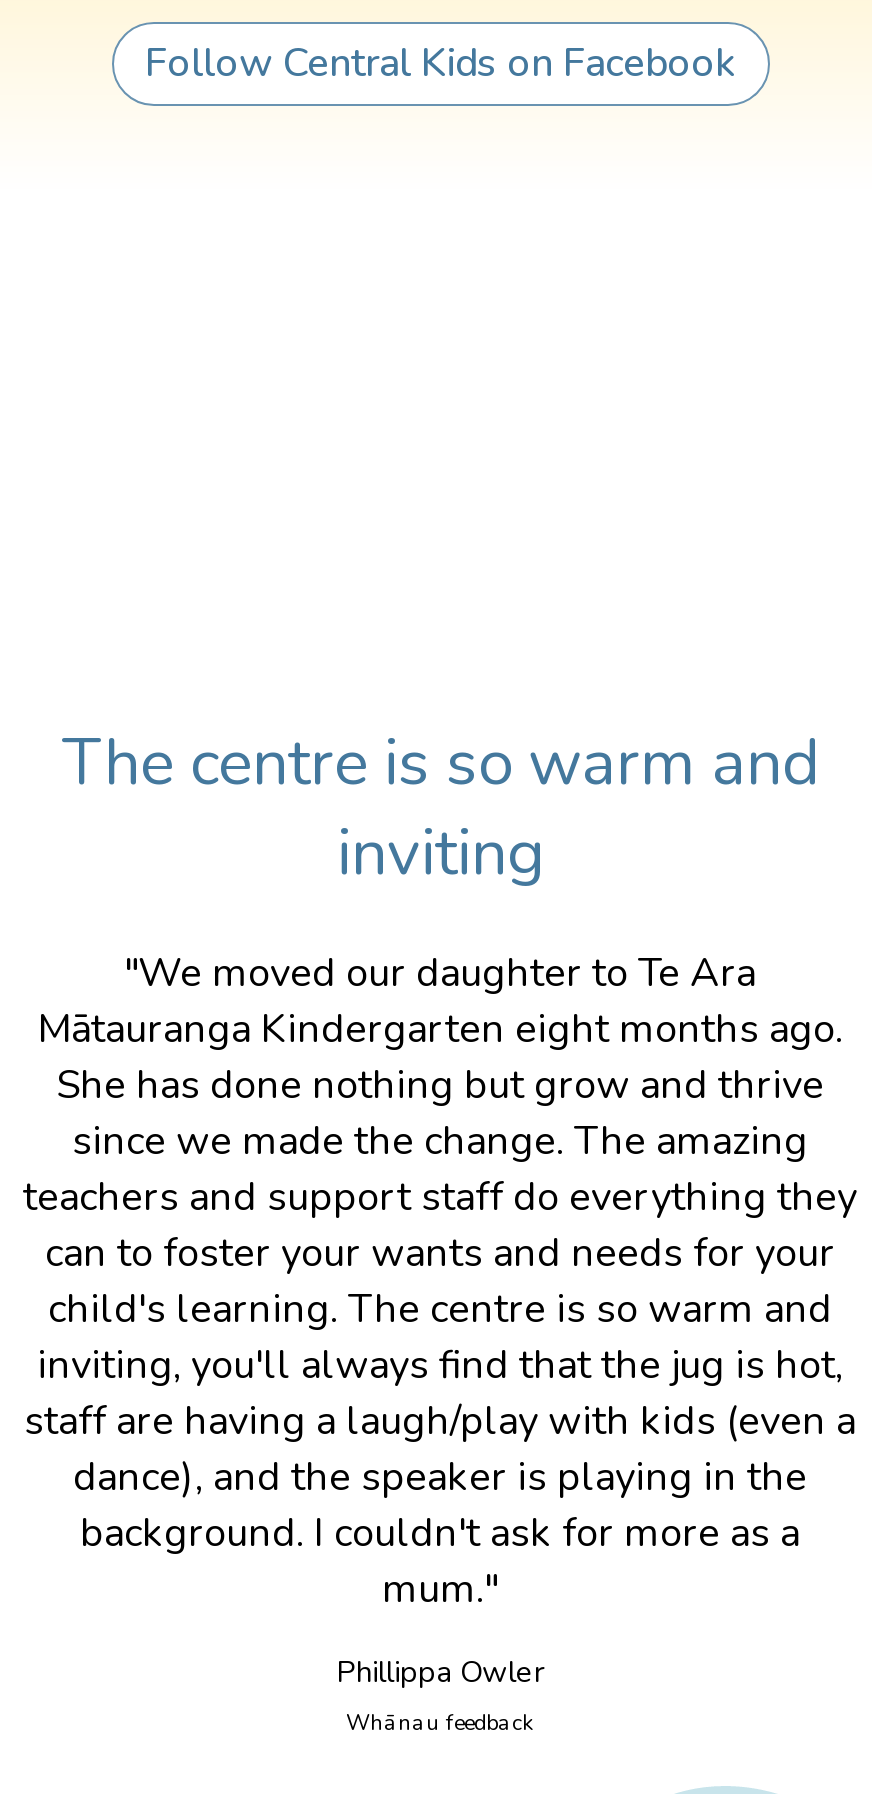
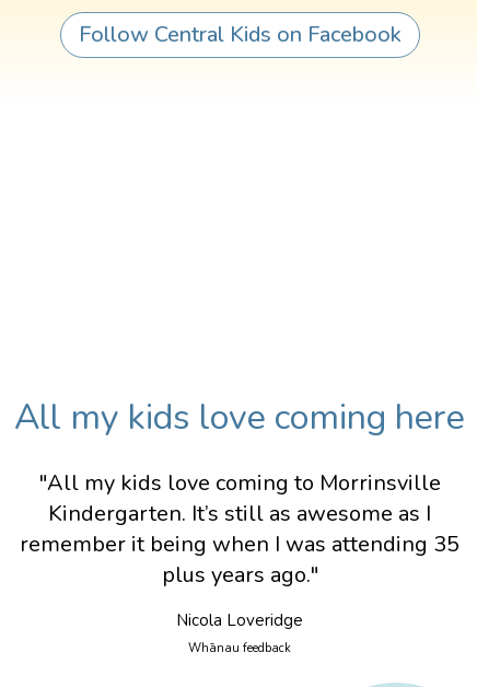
[62,718,818,896] The centre is so warm and | inviting -> [14,393,465,441] All my kids love coming here
[23,946,857,1616] "We moved our daughter to Te Ara | Mātauranga Kindergarten eight months ago. | She has done nothing but grow and thrive | since we made the change. The amazing | teachers and support staff do everything they | can to foster your wants and needs for your | child's learning. The centre is so warm and | inviting, you'll always find that the jug is hot, | staff are having a laugh/play with kids (even a | dance), and the speaker is playing in the | background. I couldn't ask for more as a | mum." -> [20,468,459,590] "All my kids love coming to Morrinsville | Kindergarten. It’s still as awesome as I | remember it being when I was attending 35 | plus years ago."
[336,1652,544,1692] Phillippa Owler -> [176,609,303,631] Nicola Loveridge

